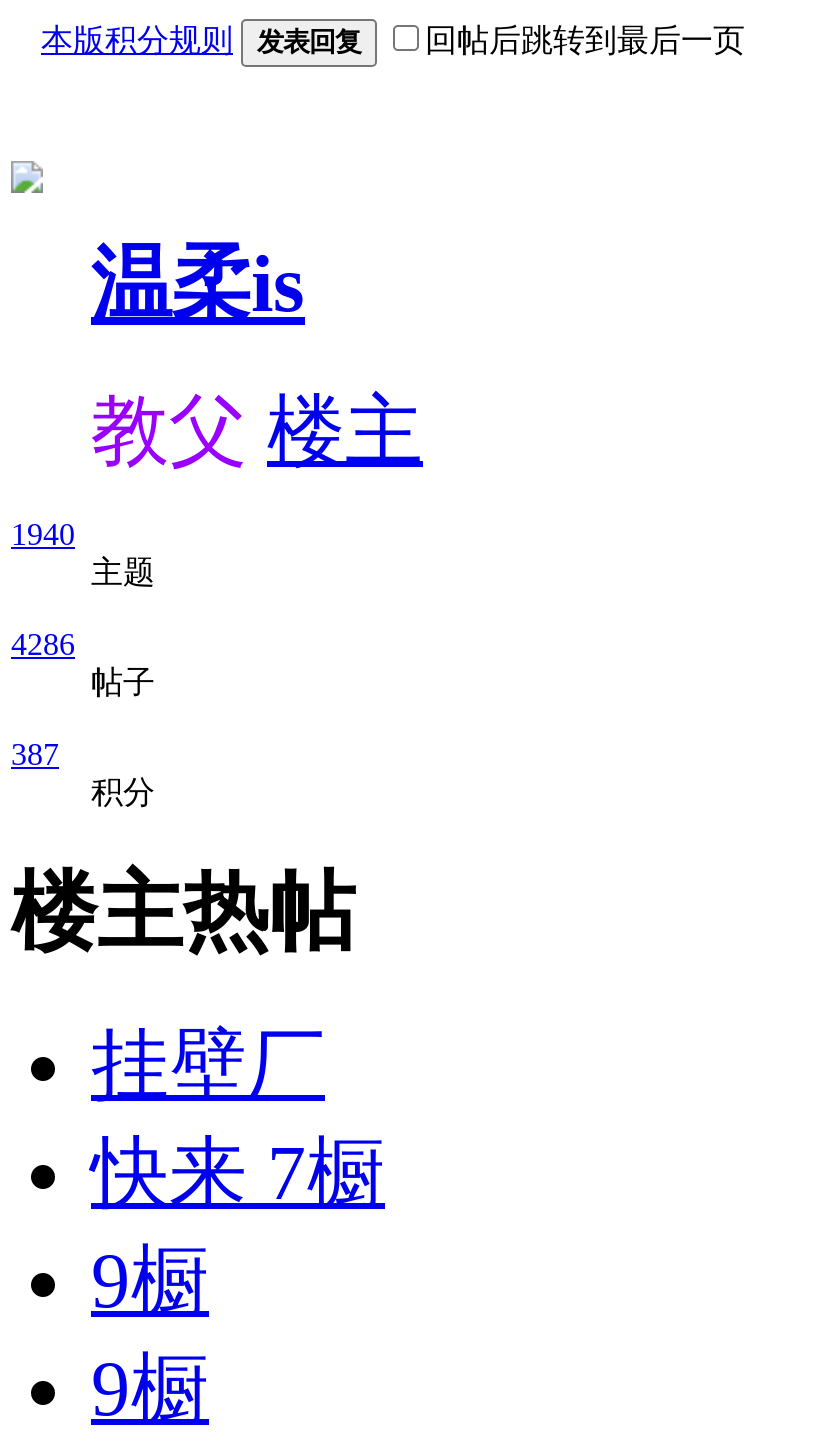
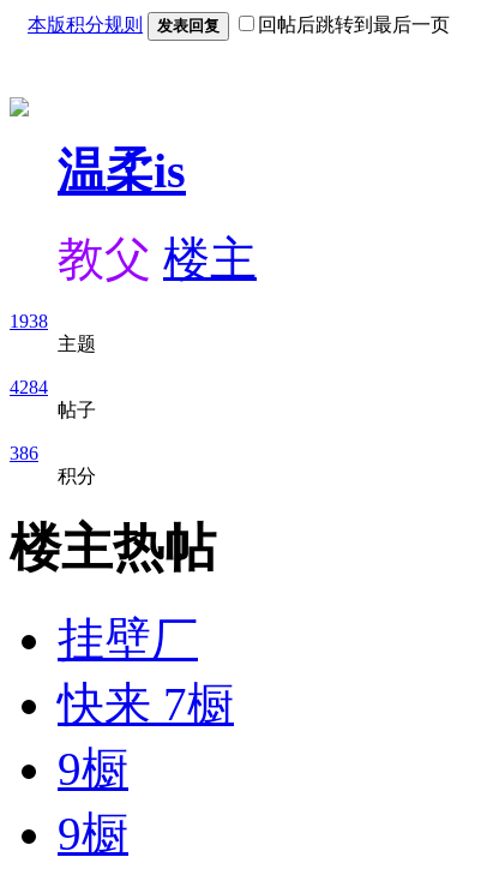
[11,517,75,551] 1940 -> [10,311,48,331] 1938
[11,627,75,661] 4286 -> [10,377,48,397] 4284
[11,737,59,771] 387 -> [10,443,38,463] 386

